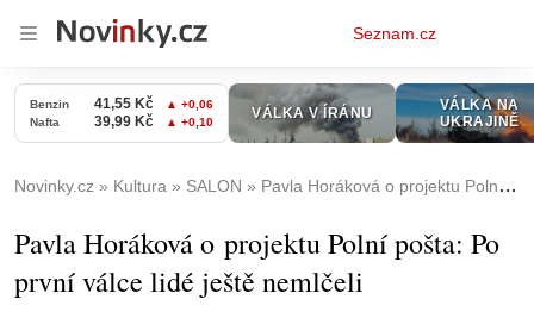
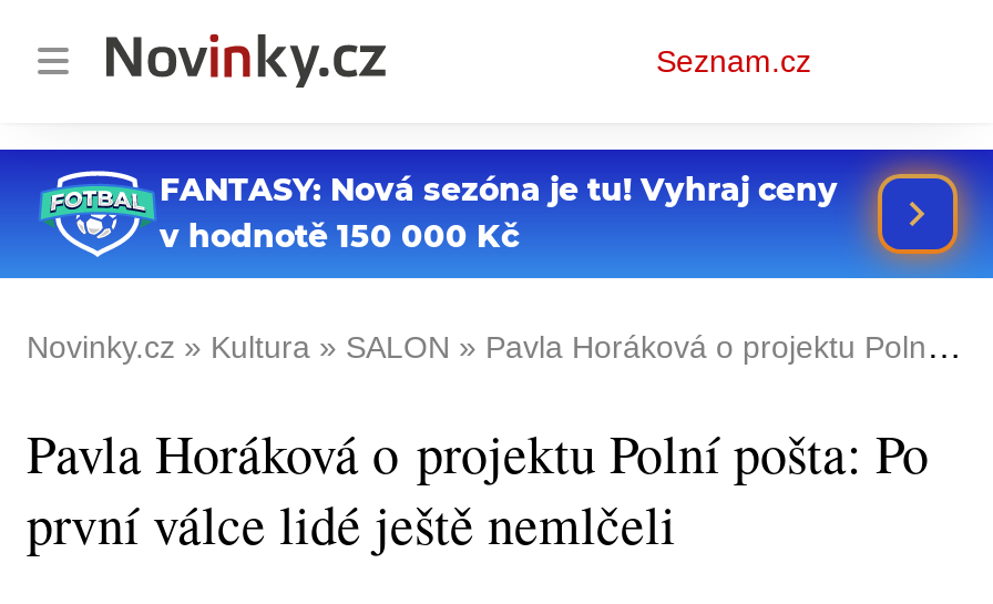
[4,81,530,149] [image] -> [7,147,986,280] [image]

